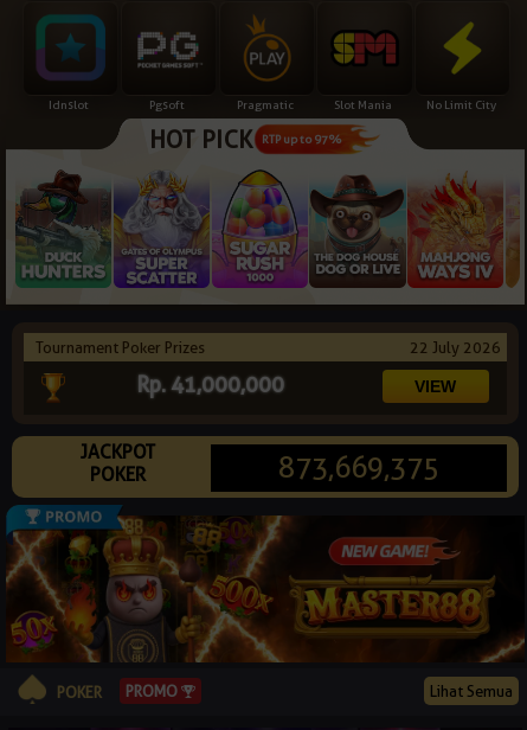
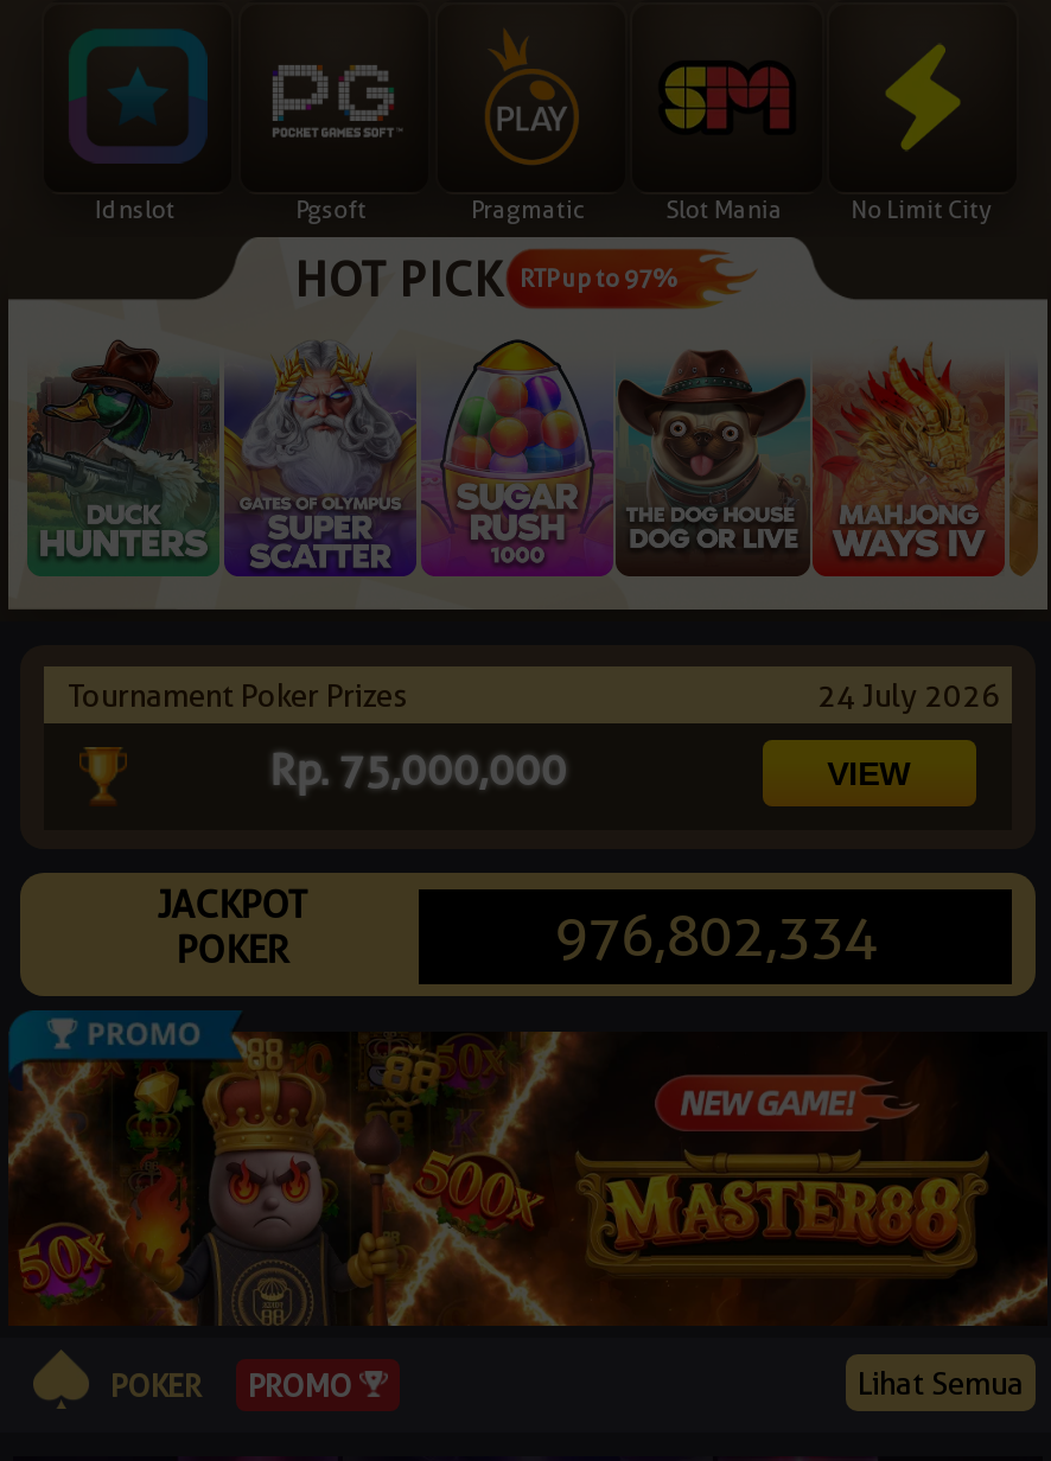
[410,338,501,357] 22 July 2026 -> [817,676,1000,714] 24 July 2026
[136,372,284,397] Rp. 41,000,000 -> [270,745,566,795] Rp. 75,000,000
[279,451,440,485] 873,669,375 -> [554,902,877,971] 976,802,334

